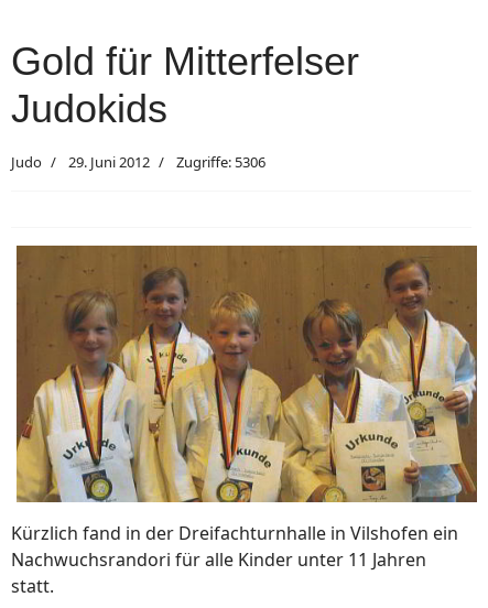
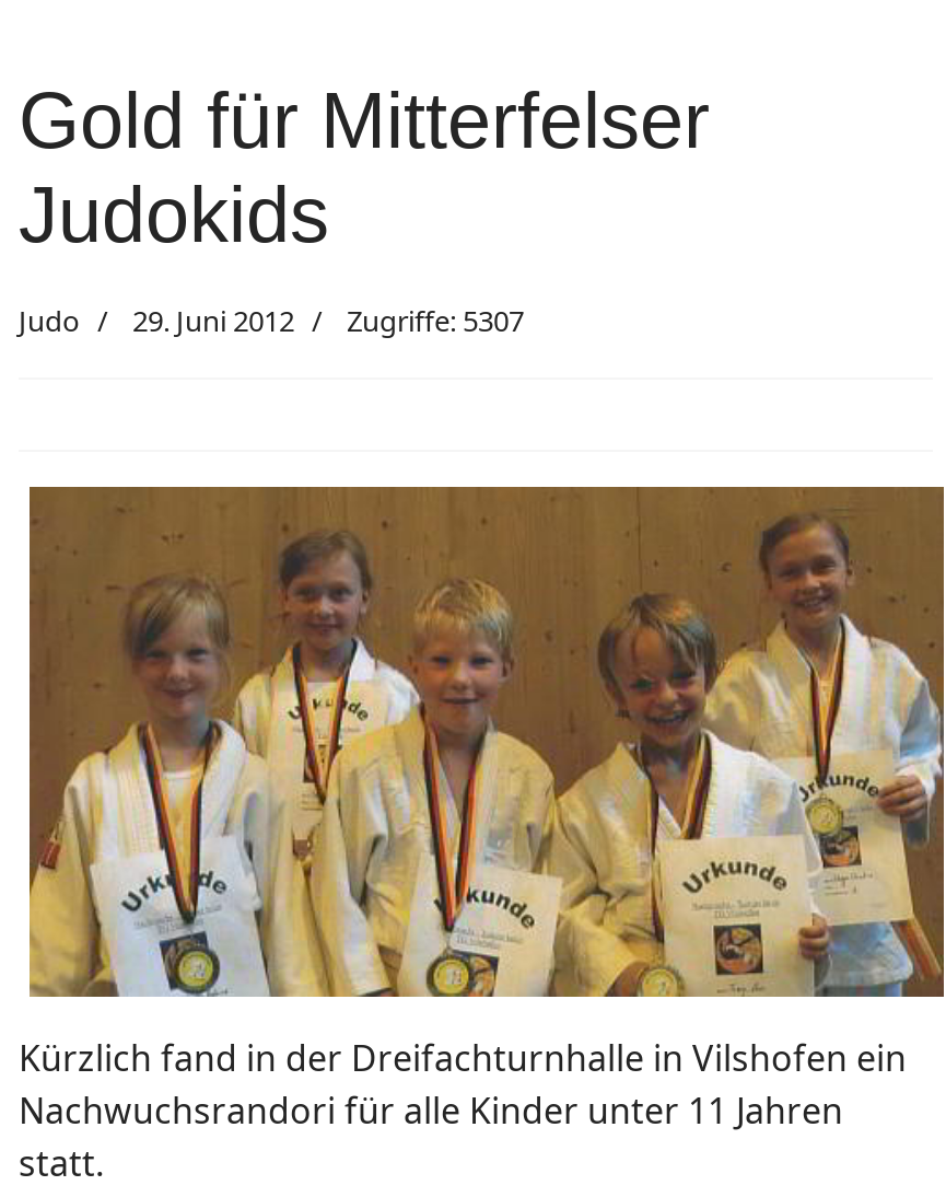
[11,152,265,171] Judo 29. Juni 2012 Zugriffe: 5306 -> [19,300,524,340] Judo 29. Juni 2012 Zugriffe: 5307

